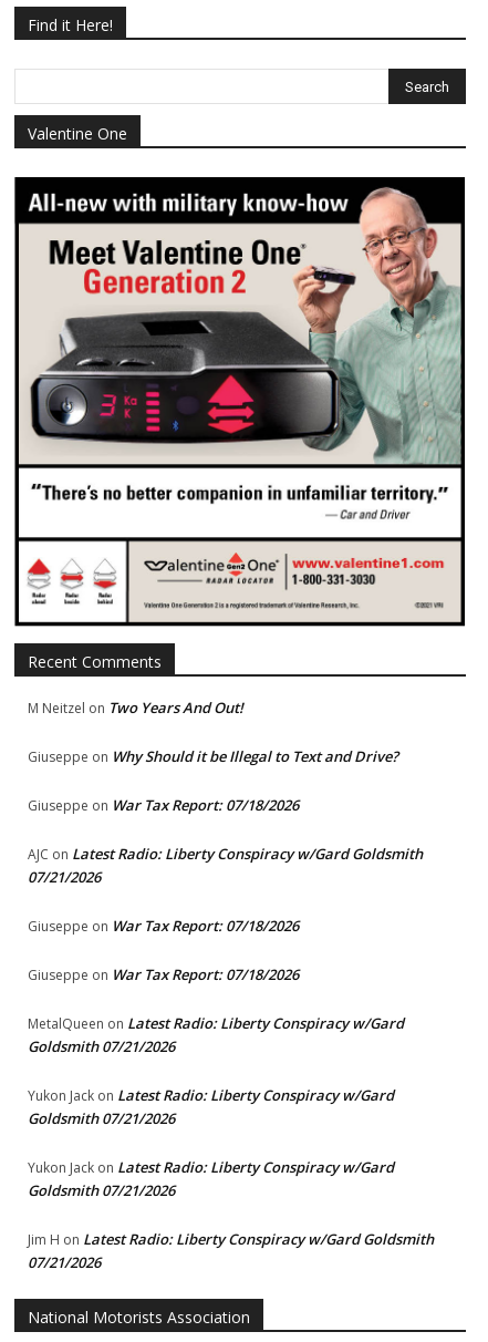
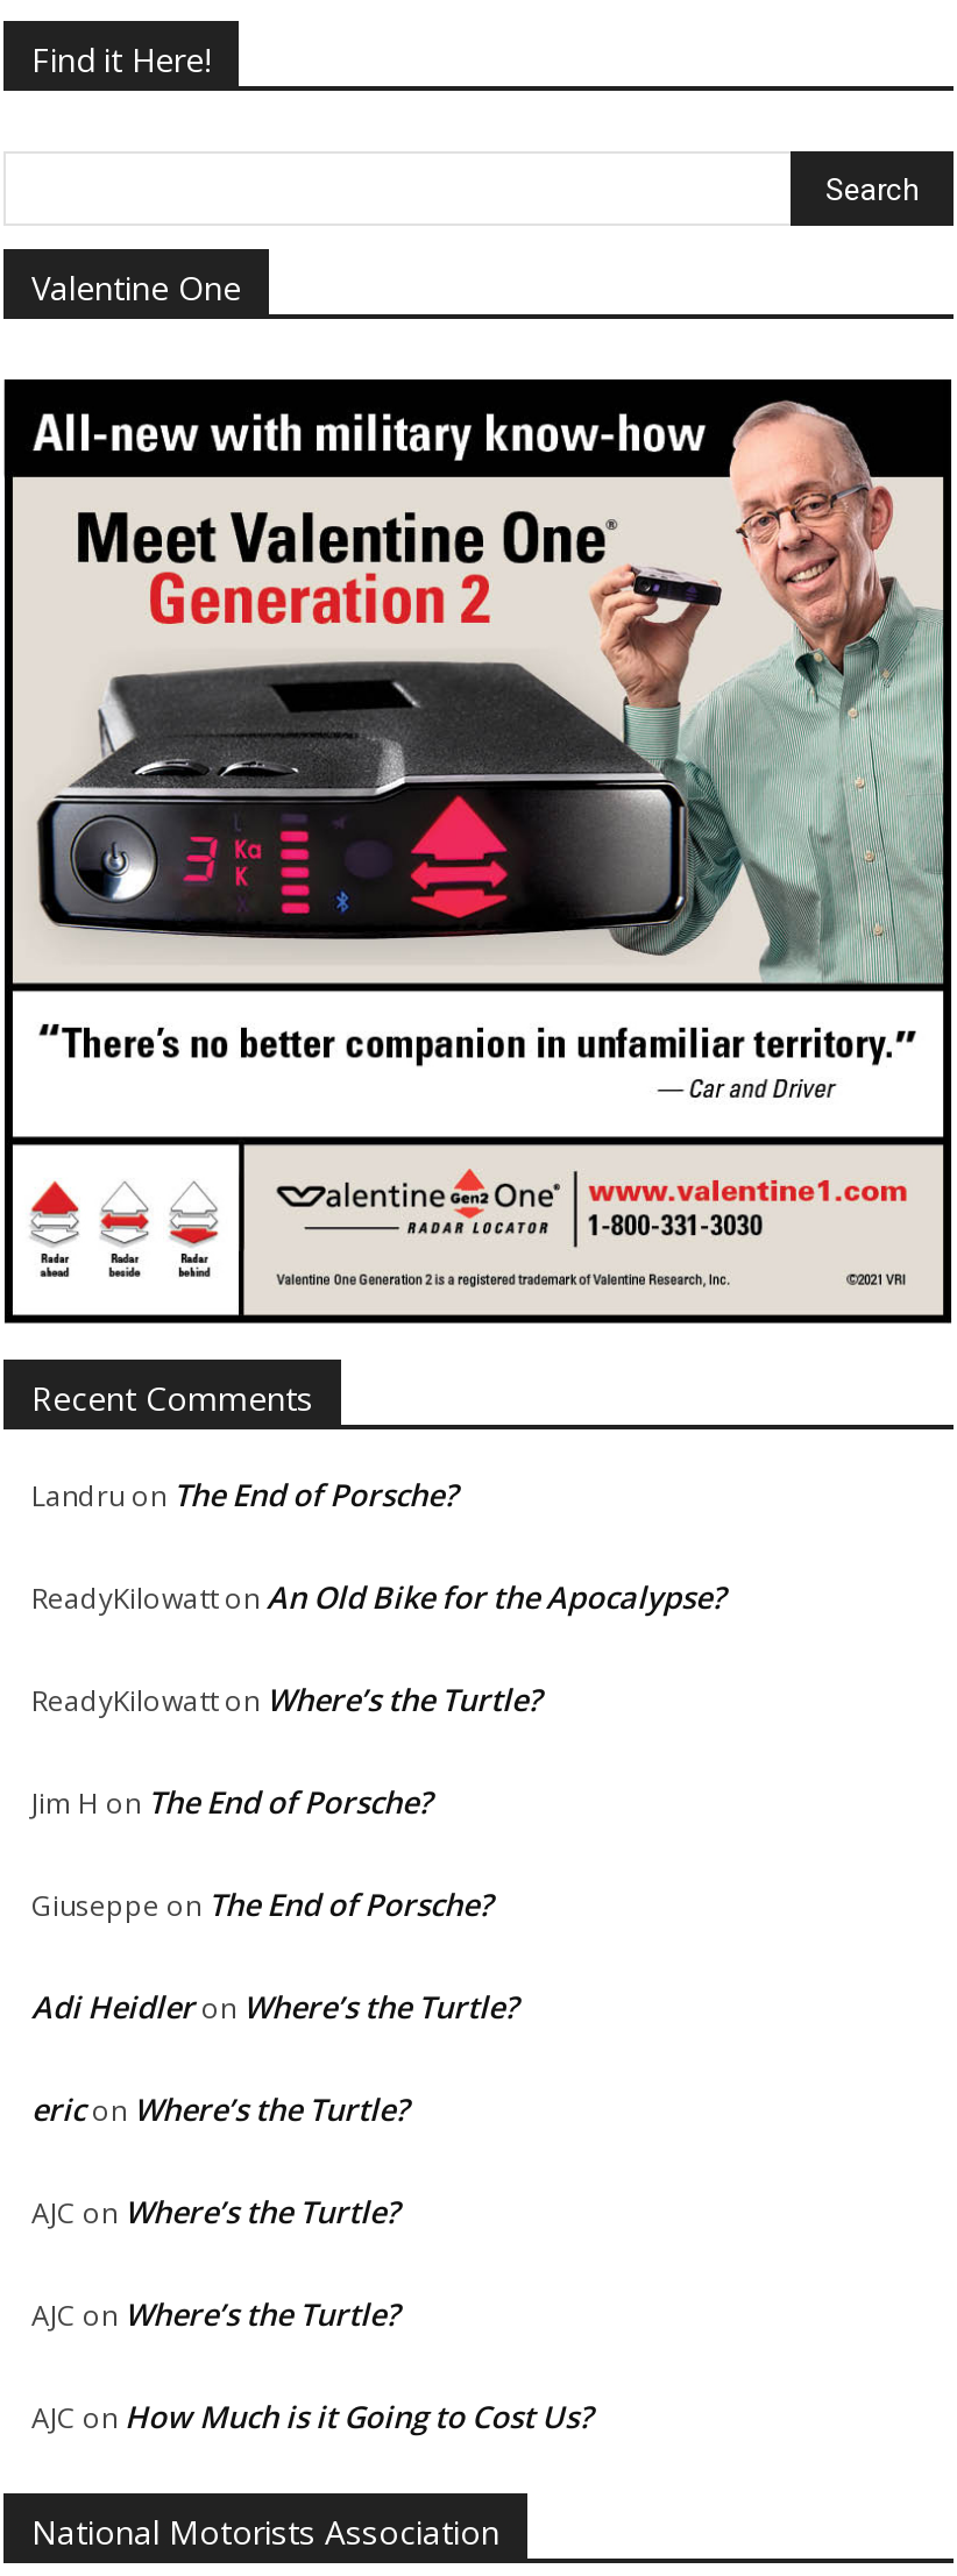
[28,698,243,718] M Neitzel on Two Years And Out! -> [31,1474,458,1516] Landru on The End of Porsche?
[28,746,398,766] Giuseppeon Why Should it be Illegal to Text and Drive? -> [31,1576,725,1618] ReadyKilowatton An Old Bike for the Apocalypse?
[28,795,299,815] Giuseppeon War Tax Report: 07/18/2026 -> [31,1679,541,1720] ReadyKilowatton Where’s the Turtle?
[28,844,423,887] AJC on Latest Radio: Liberty Conspiracy w/Gard Goldsmith | 07/21/2026 -> [31,1781,432,1823] Jim H on The End of Porsche?
[28,916,299,936] Giuseppe on War Tax Report: 07/18/2026 -> [31,1883,492,1925] Giuseppe on The End of Porsche?
[28,964,299,984] Giuseppeon War Tax Report: 07/18/2026 -> [31,1986,518,2028] Adi Heidleron Where’s the Turtle?
[28,1013,404,1056] MetalQueen on Latest Radio: Liberty Conspiracy w/Gard | Goldsmith 07/21/2026 -> [31,2088,409,2130] ericon Where’s the Turtle?
[28,1085,394,1128] Yukon Jack on Latest Radio: Liberty Conspiracy w/Gard | Goldsmith 07/21/2026 -> [31,2191,399,2233] AJC on Where’s the Turtle?
[28,1157,394,1200] Yukon Jack on Latest Radio: Liberty Conspiracy w/Gard | Goldsmith 07/21/2026 -> [31,2293,399,2335] AJC on Where’s the Turtle?
[28,1229,434,1272] Jim H on Latest Radio: Liberty Conspiracy w/Gard Goldsmith | 07/21/2026 -> [31,2396,593,2437] AJC on How Much is it Going to Cost Us?

